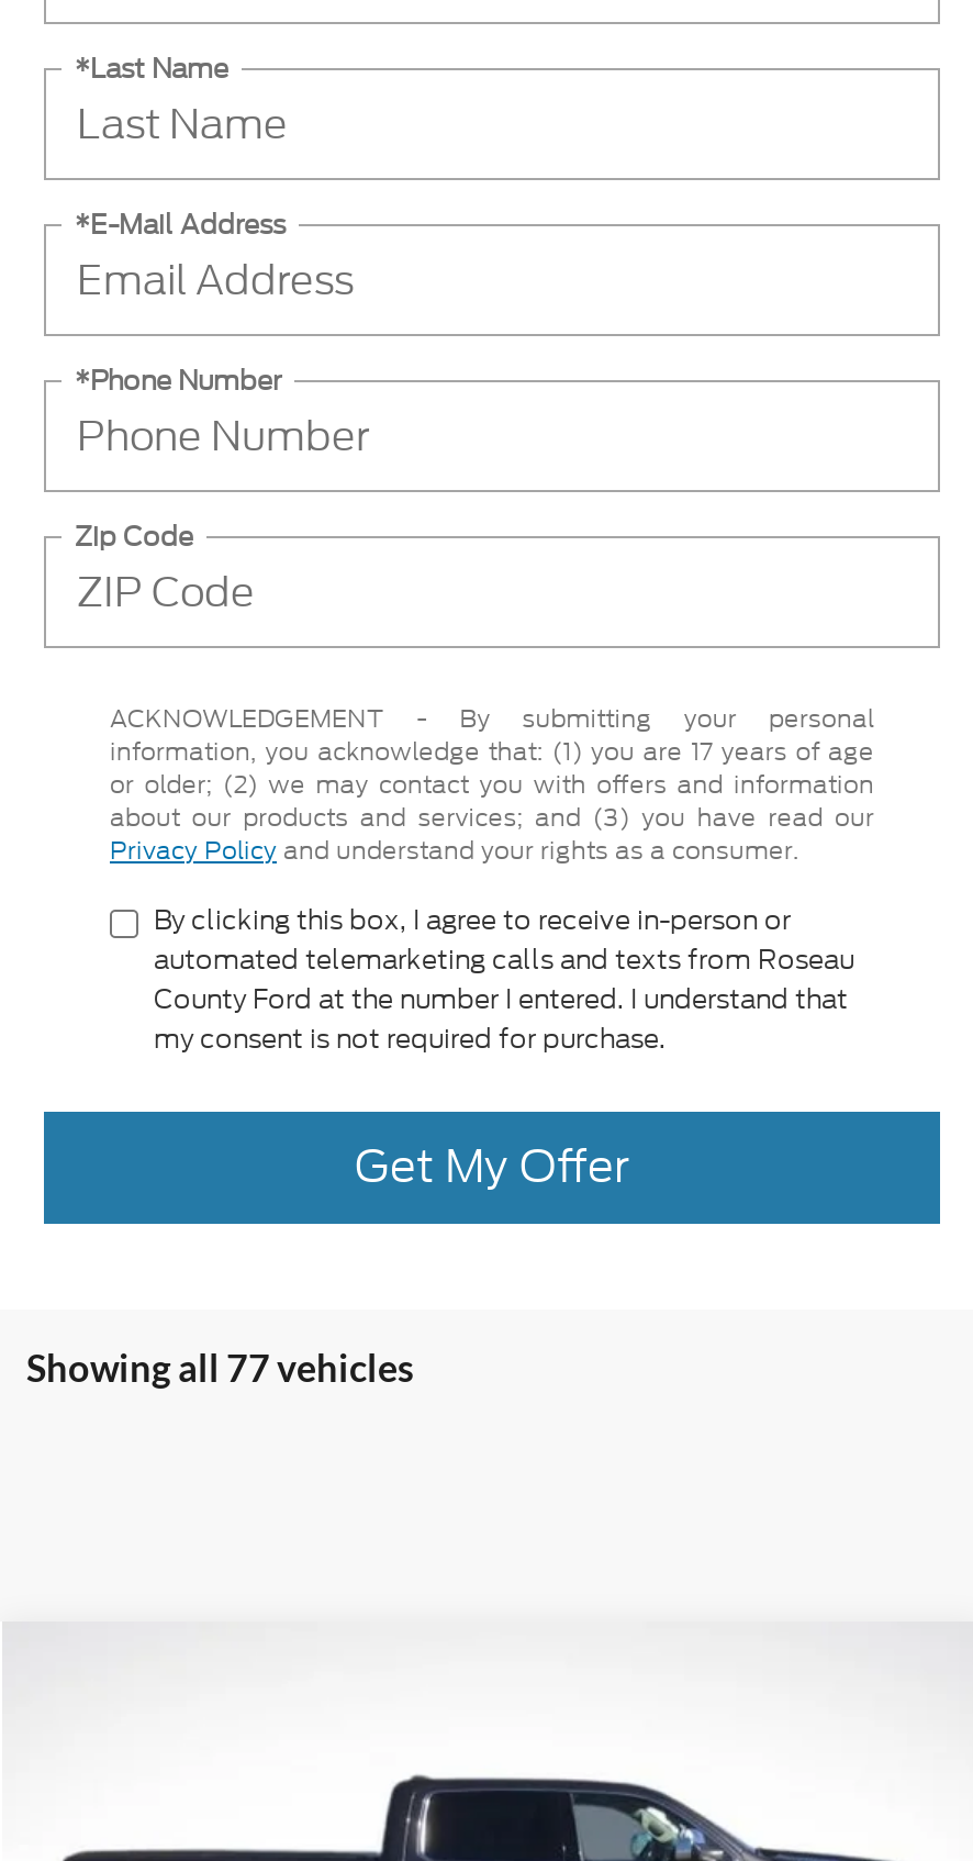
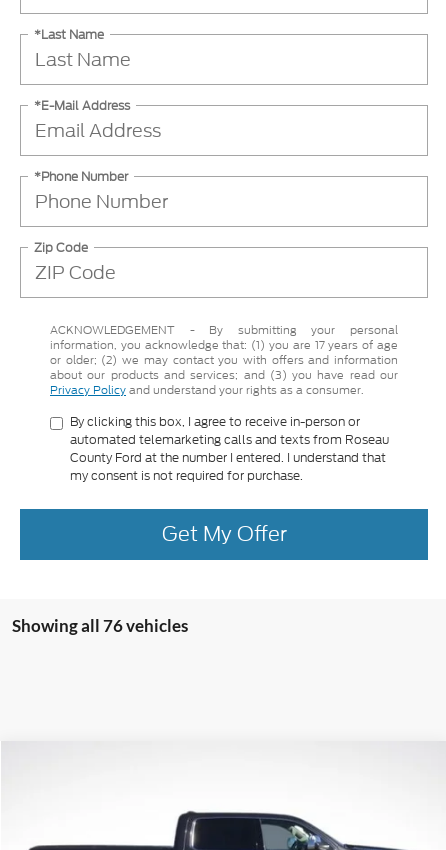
[26,1344,413,1390] Showing all 77 vehicles -> [12,615,188,636] Showing all 76 vehicles

